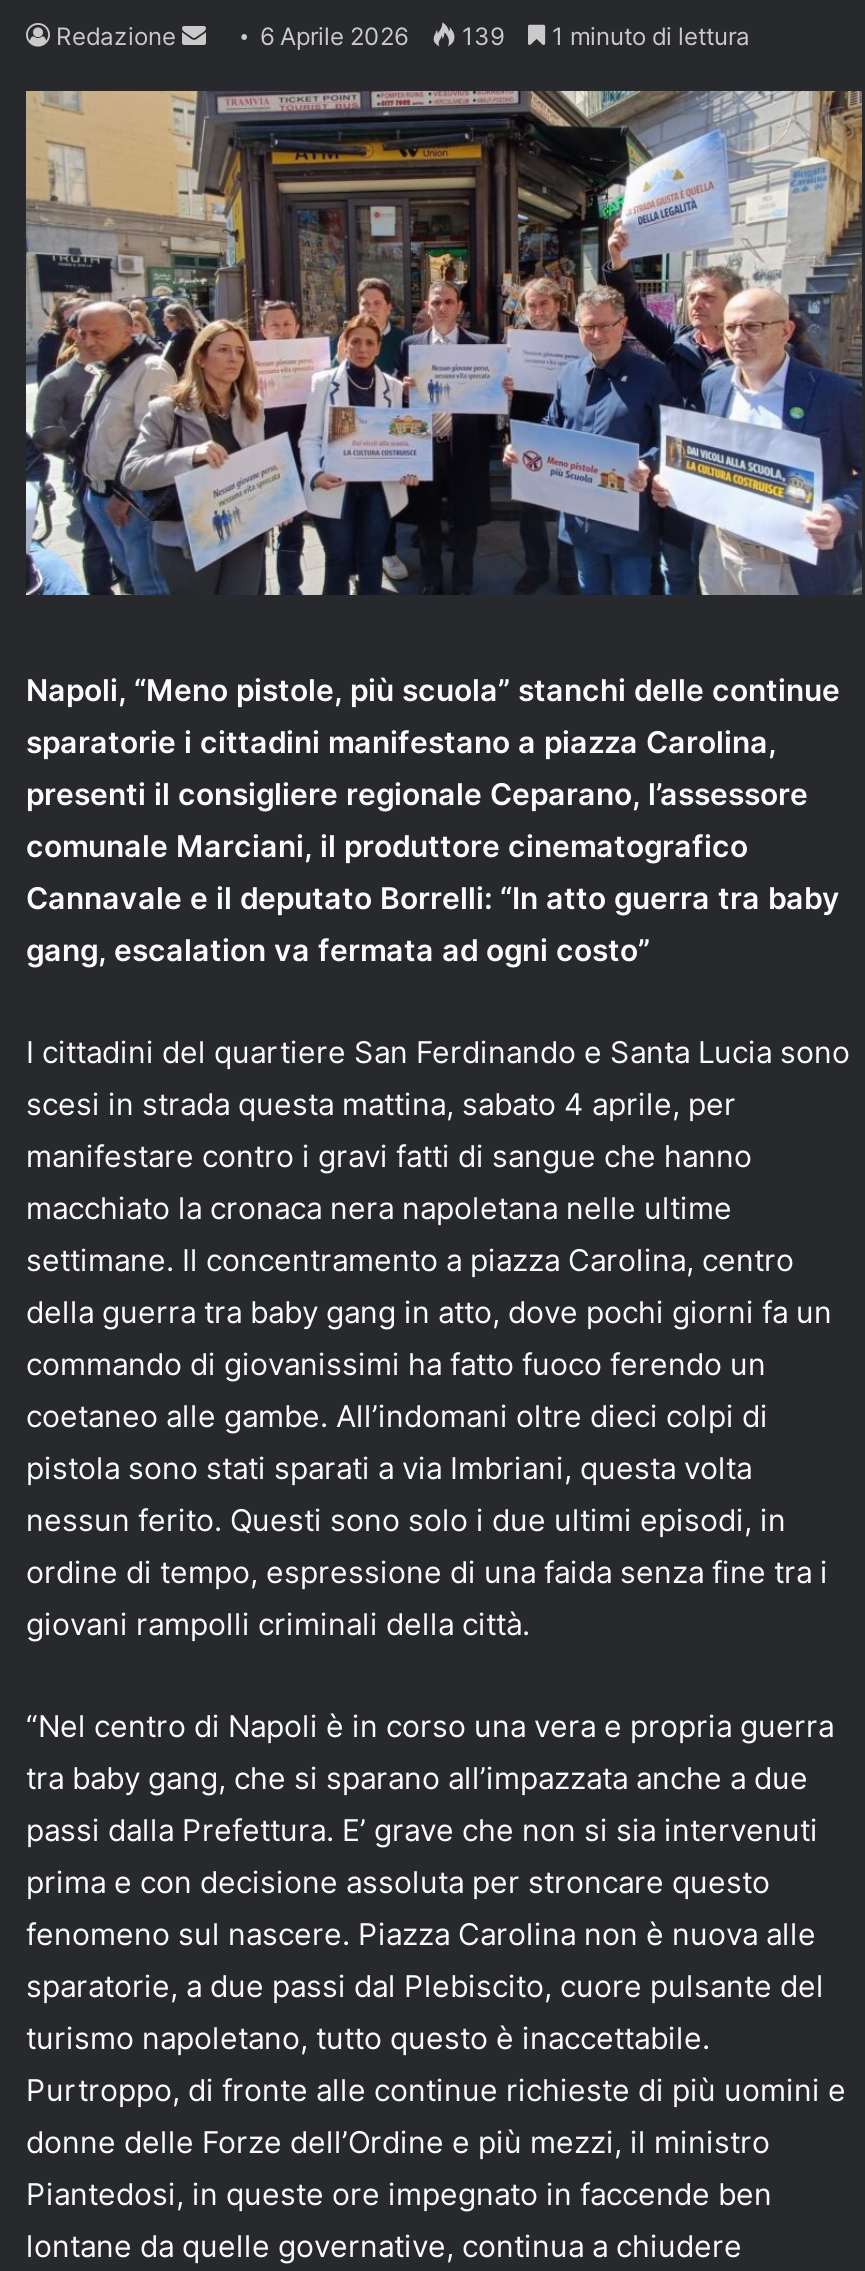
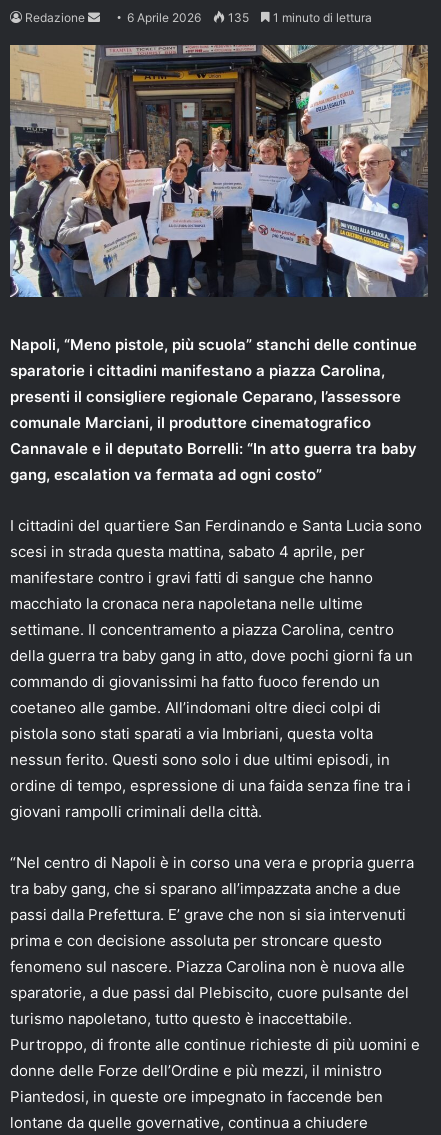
[456,21,504,51] 139 -> [225,10,249,25] 135

